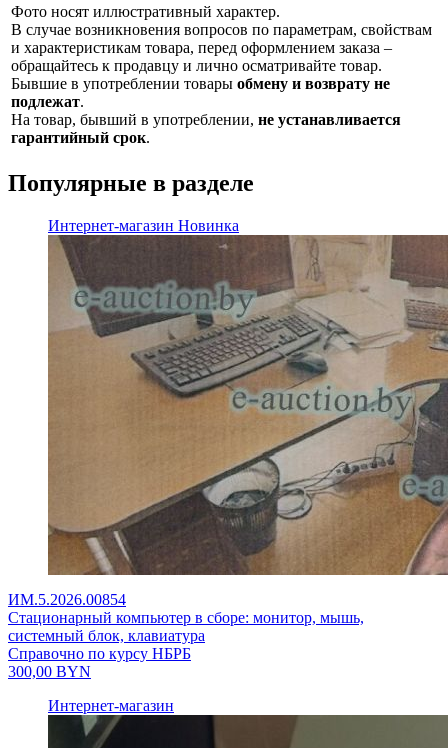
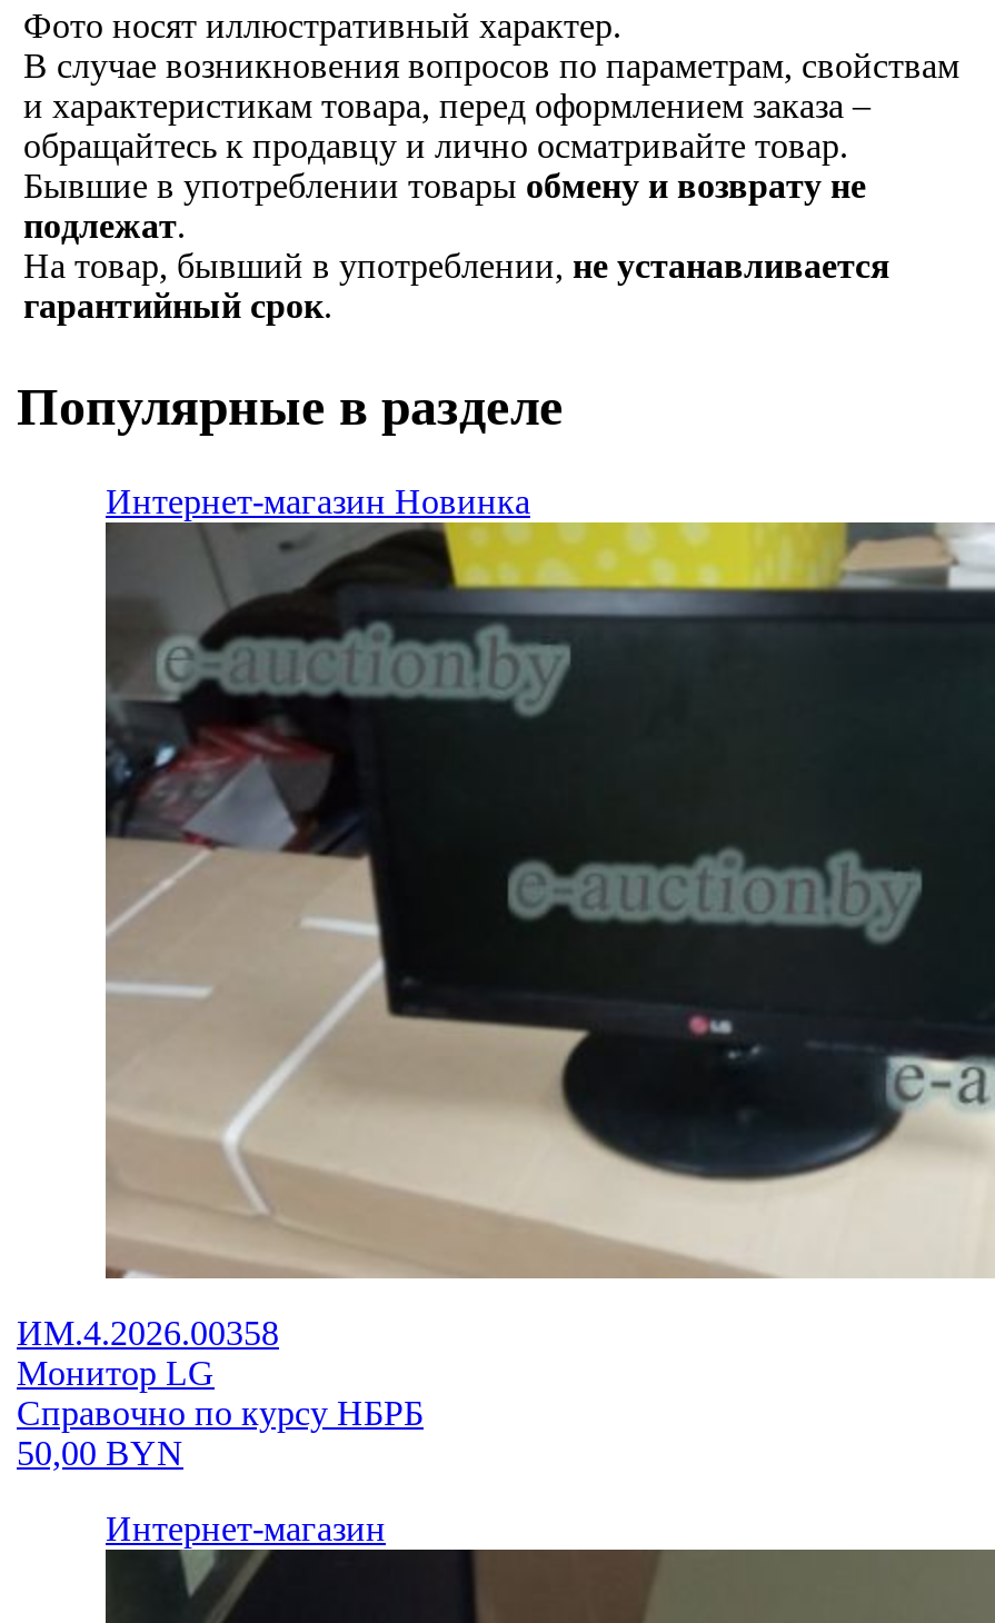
[8,234,445,644] [image] | ИМ.5.2026.00854 | Стационарный компьютер в сборе: монитор, мышь, | системный блок, клавиатура -> [17,520,988,1392] [image] | ИМ.4.2026.00358 | Монитор LG
[8,663,91,680] 300,00 BYN -> [17,1434,183,1472] 50,00 BYN

